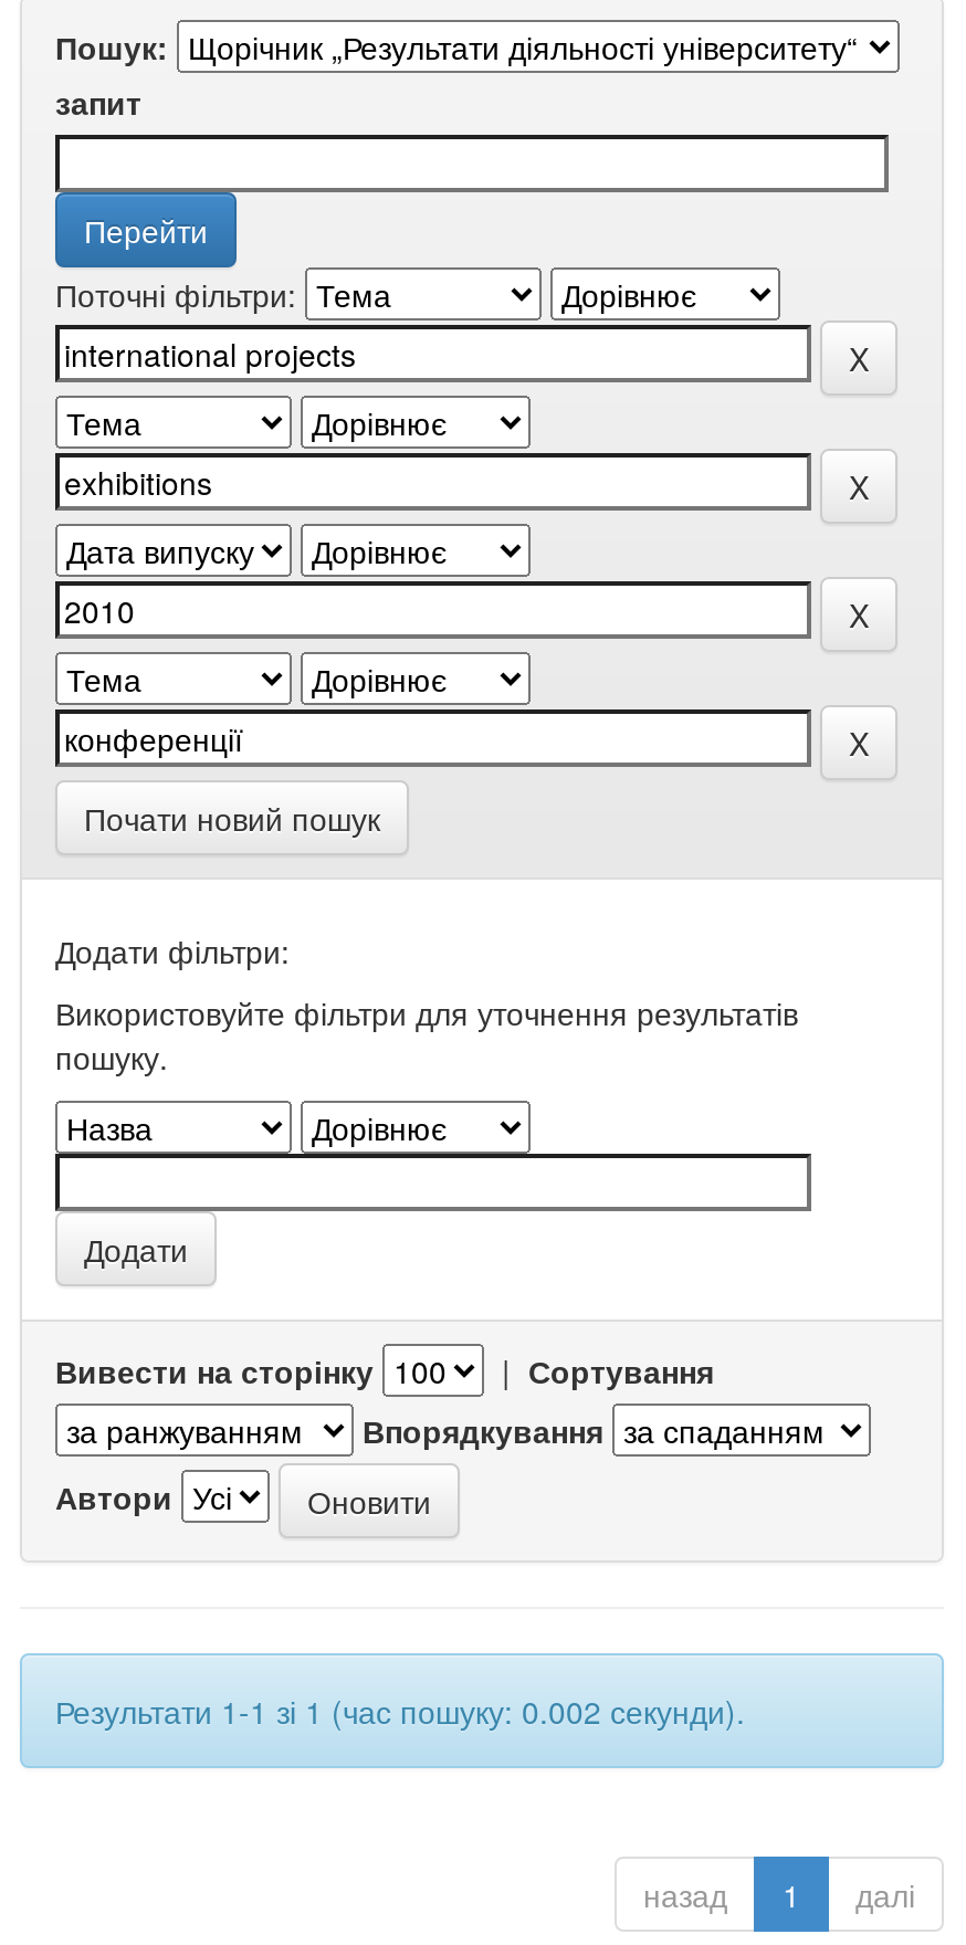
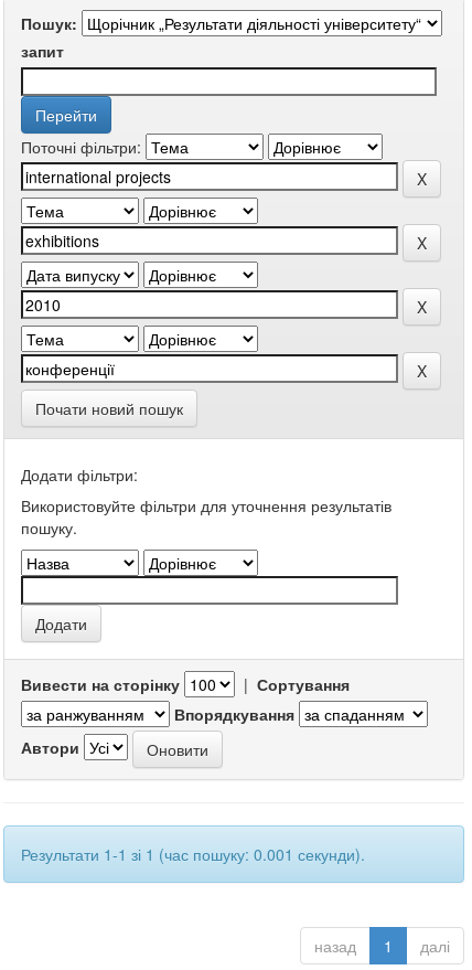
[55,1689,745,1733] Результати 1-1 зі 1 (час пошуку: 0.002 секунди). -> [21,843,365,865] Результати 1-1 зі 1 (час пошуку: 0.001 секунди).

